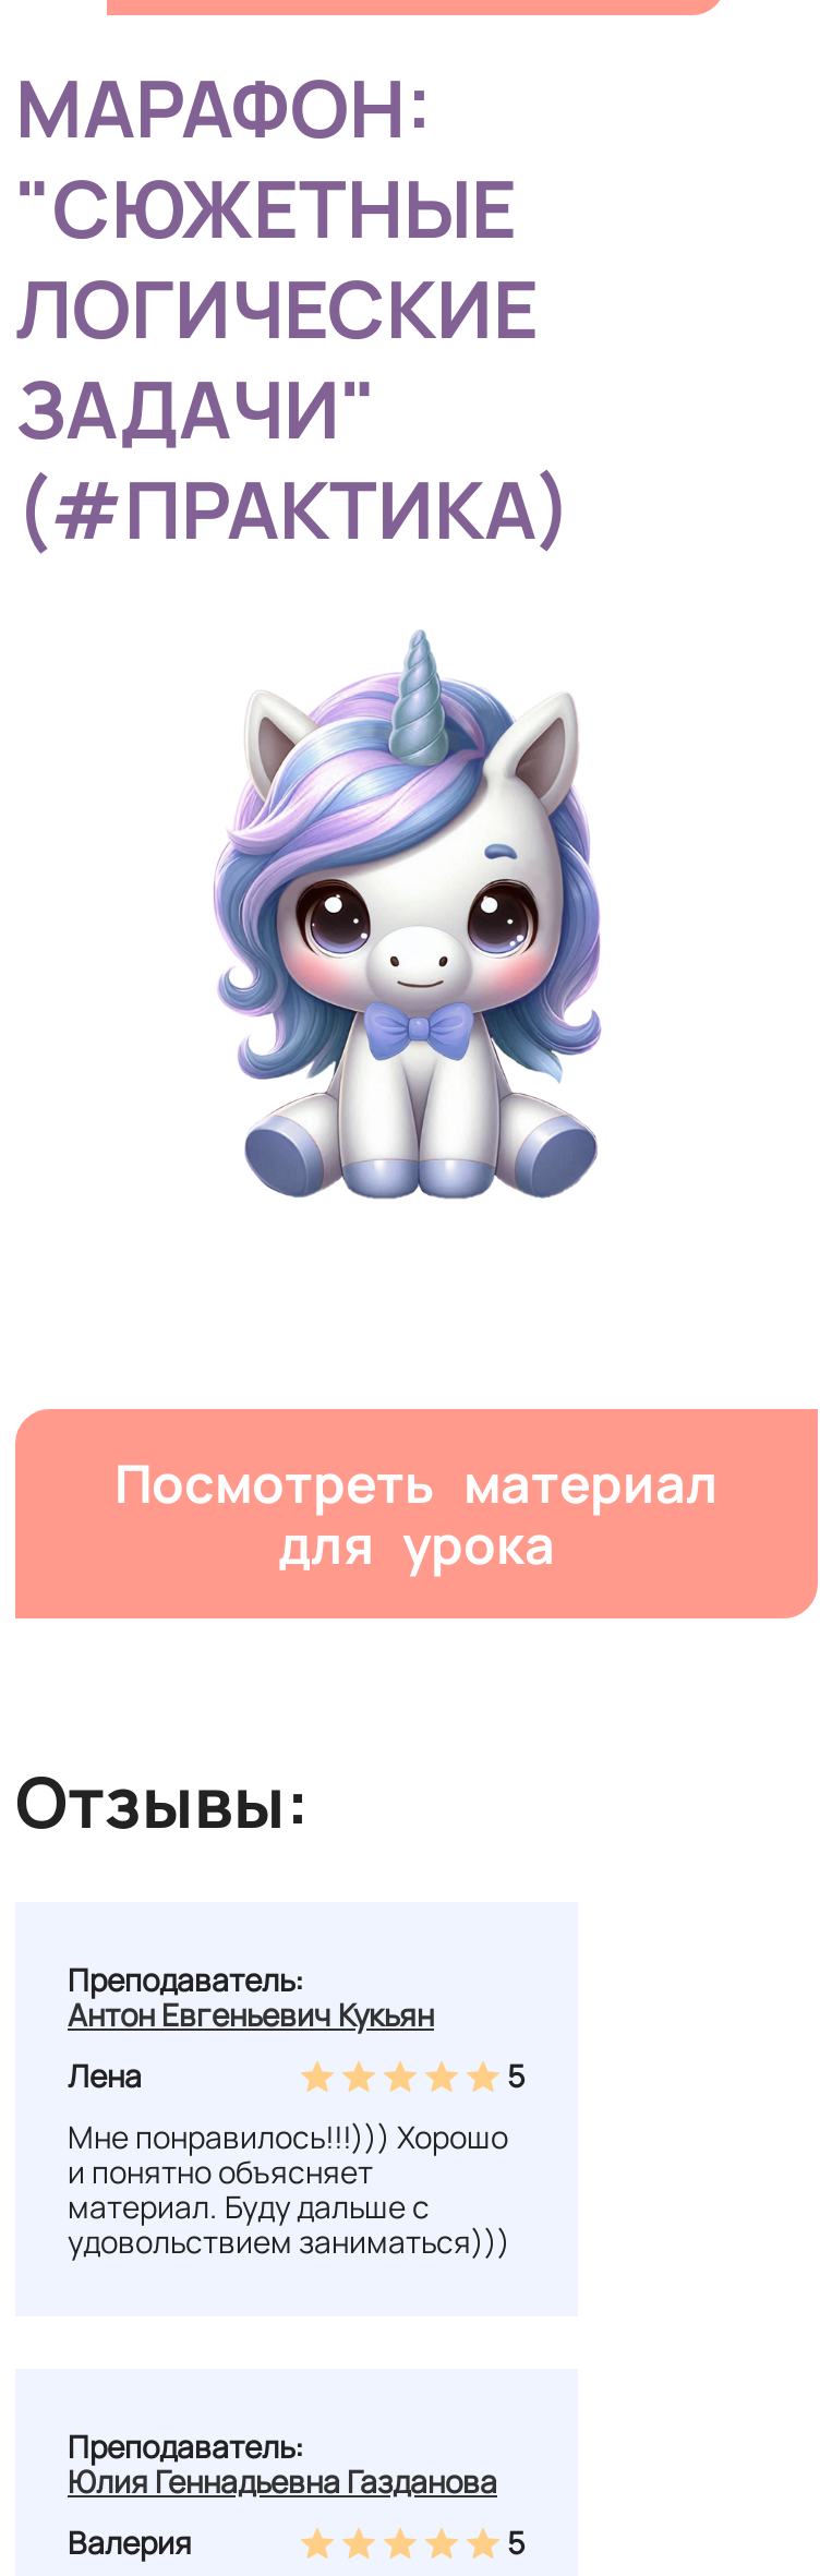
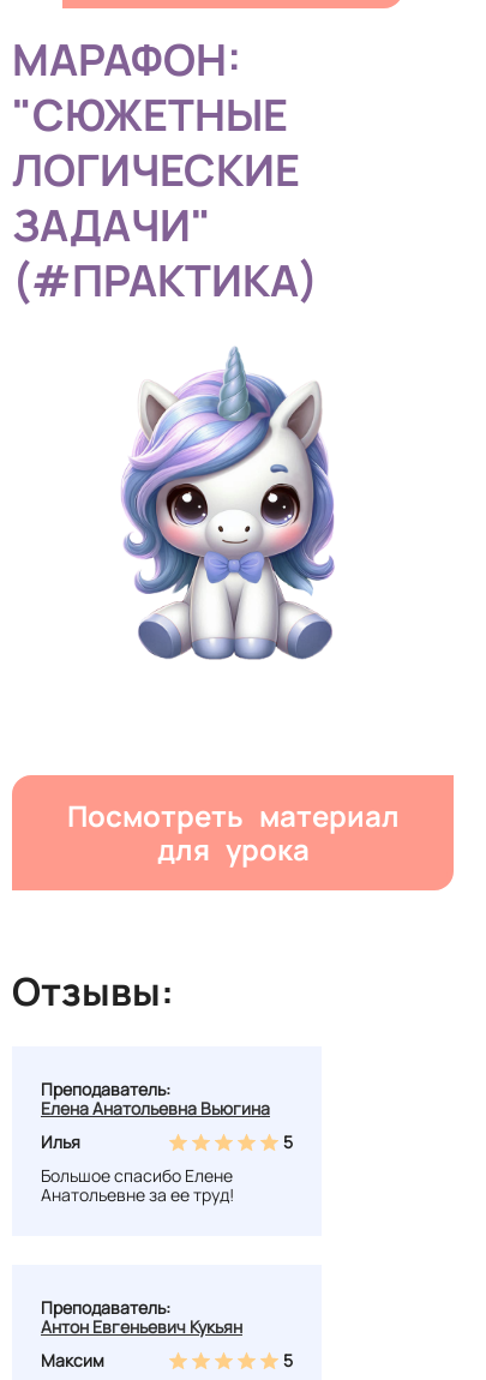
moved [68,1994,434,2036] -> [41,1316,242,1338]: Антон Евгеньевич Кукьян
none -> [41,1097,270,1120] Елена Анатольевна Вьюгина
[68,2056,142,2097] Лена -> [41,1131,80,1154] Илья
[68,2117,510,2263] Мне понравилось!!!))) Хорошо | и понятно объясняет | материал. Буду дальше с | удовольствием заниматься))) -> [41,1164,234,1206] Большое спасибо Елене | Анатольевне за ее труд!
[68,2461,497,2503] Юлия Геннадьевна Газданова -> none
[68,2522,192,2564] Валерия -> [41,1349,104,1372] Максим

